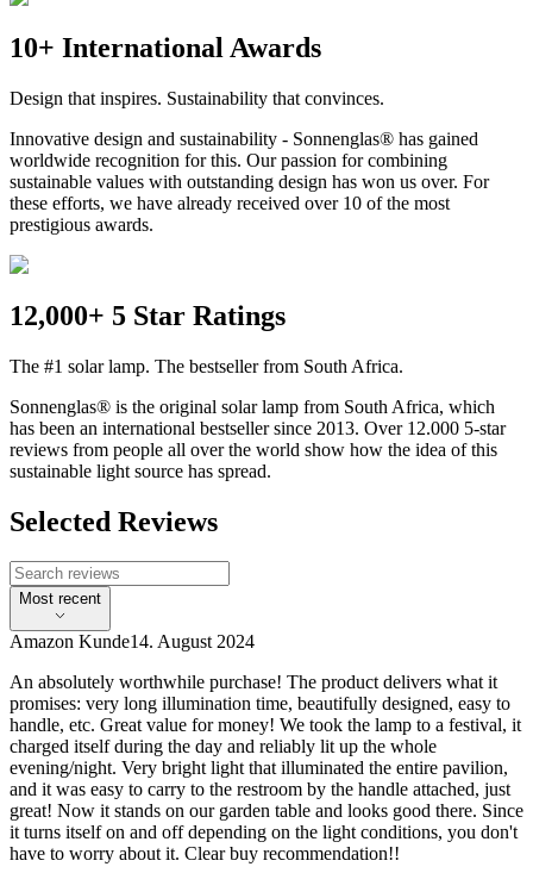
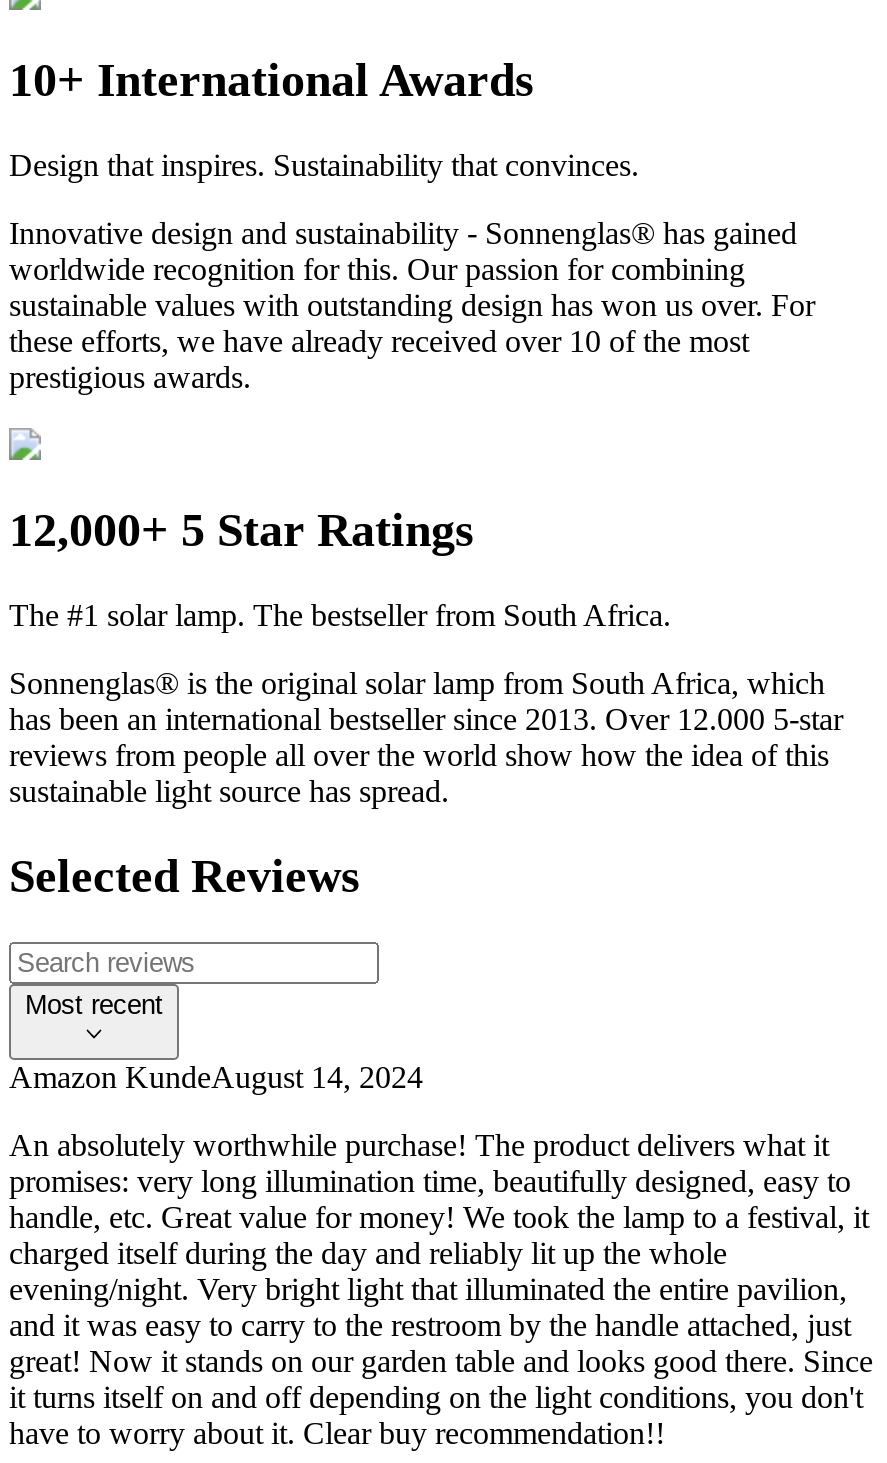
[10,631,255,651] Amazon Kunde14. August 2024 -> [9,1060,423,1094] Amazon KundeAugust 14, 2024

